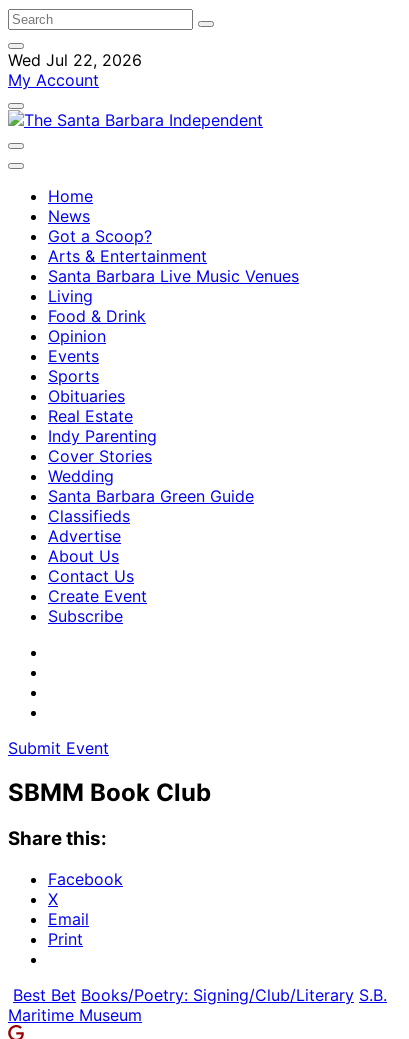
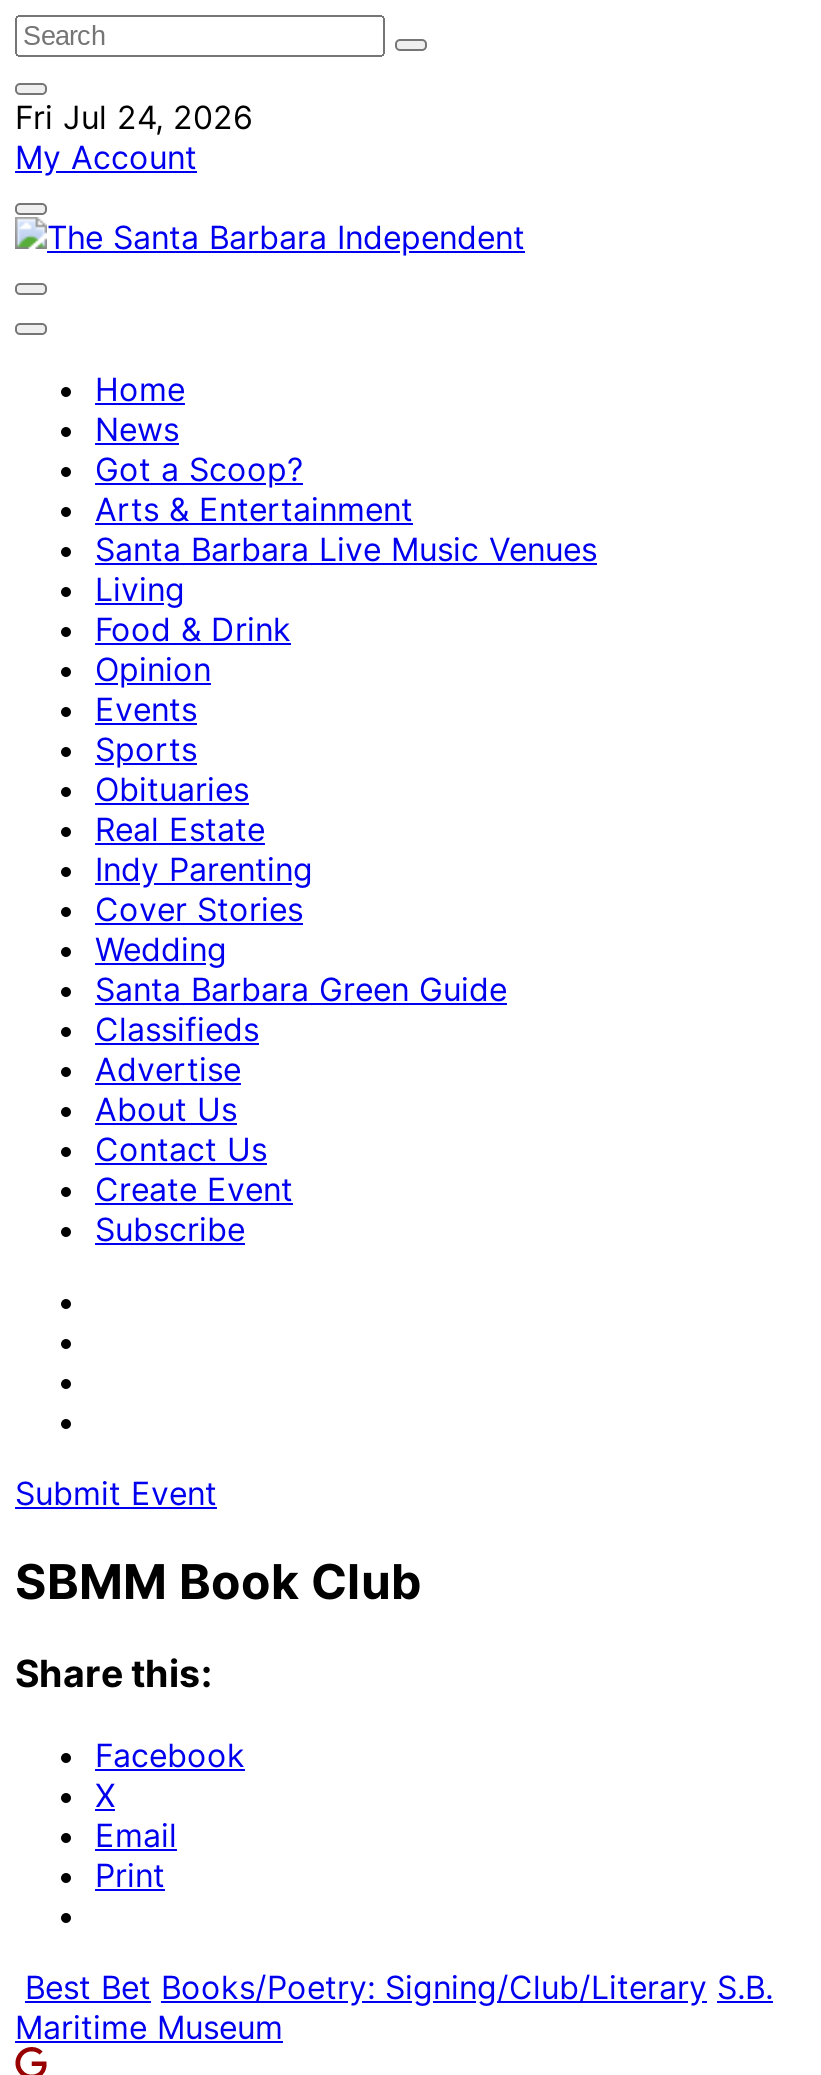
[8,50,142,70] Wed Jul 22, 2026 -> [15,97,253,137] Fri Jul 24, 2026

